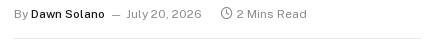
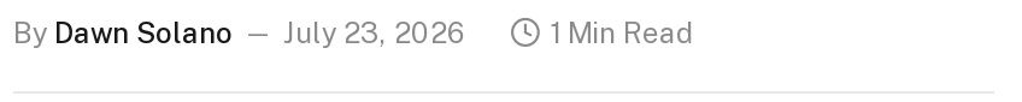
[126,7,307,21] July 20, 2026 | 2 Mins Read -> [283,18,695,51] July 23, 2026 | 1 Min Read

